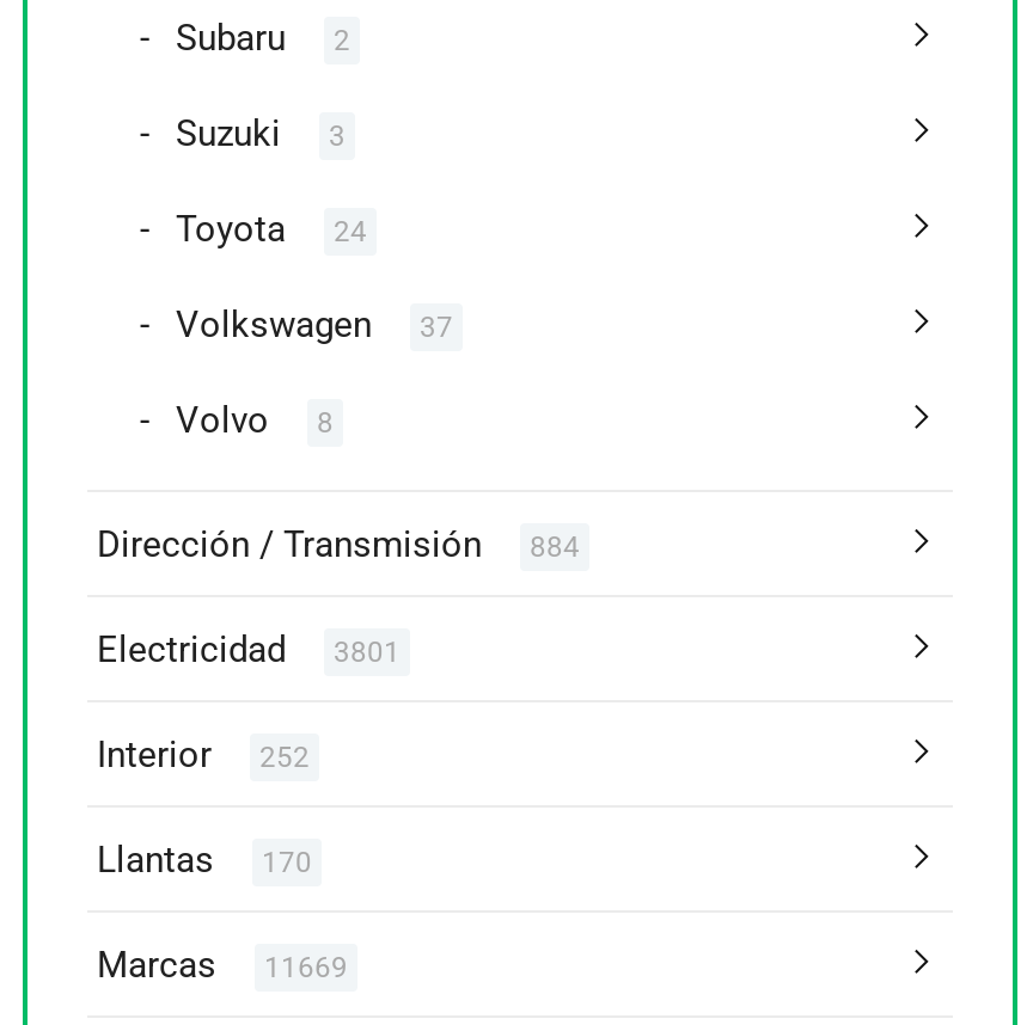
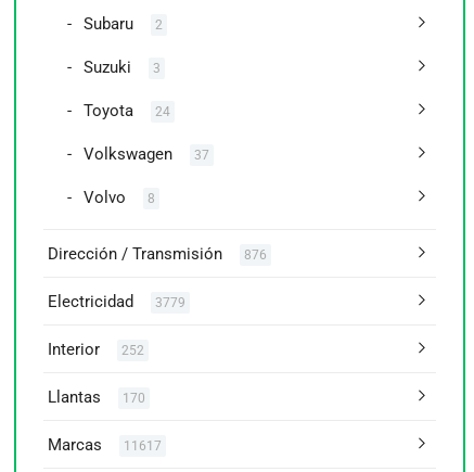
[97,524,580,567] Dirección / Transmisión 884 -> [48,245,267,264] Dirección / Transmisión 876
[97,629,401,672] Electricidad 3801 -> [48,292,185,312] Electricidad 3779
[97,945,348,988] Marcas 11669 -> [48,436,162,455] Marcas 11617

